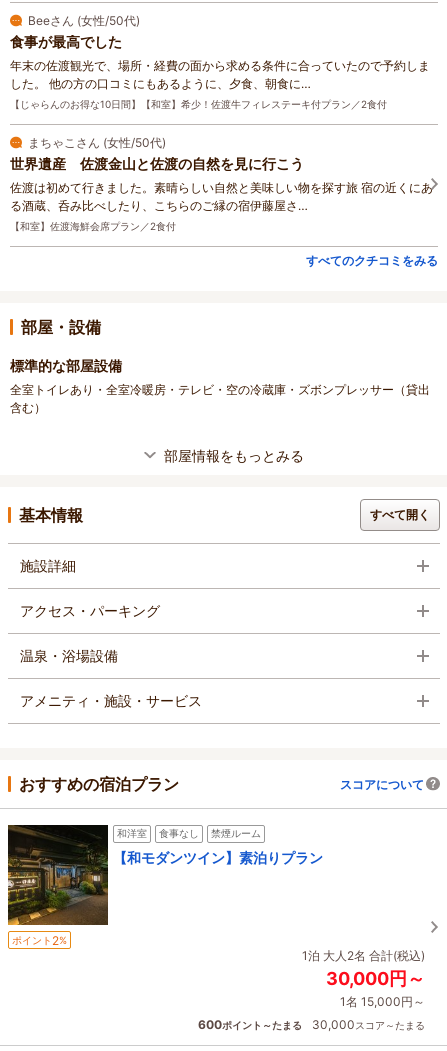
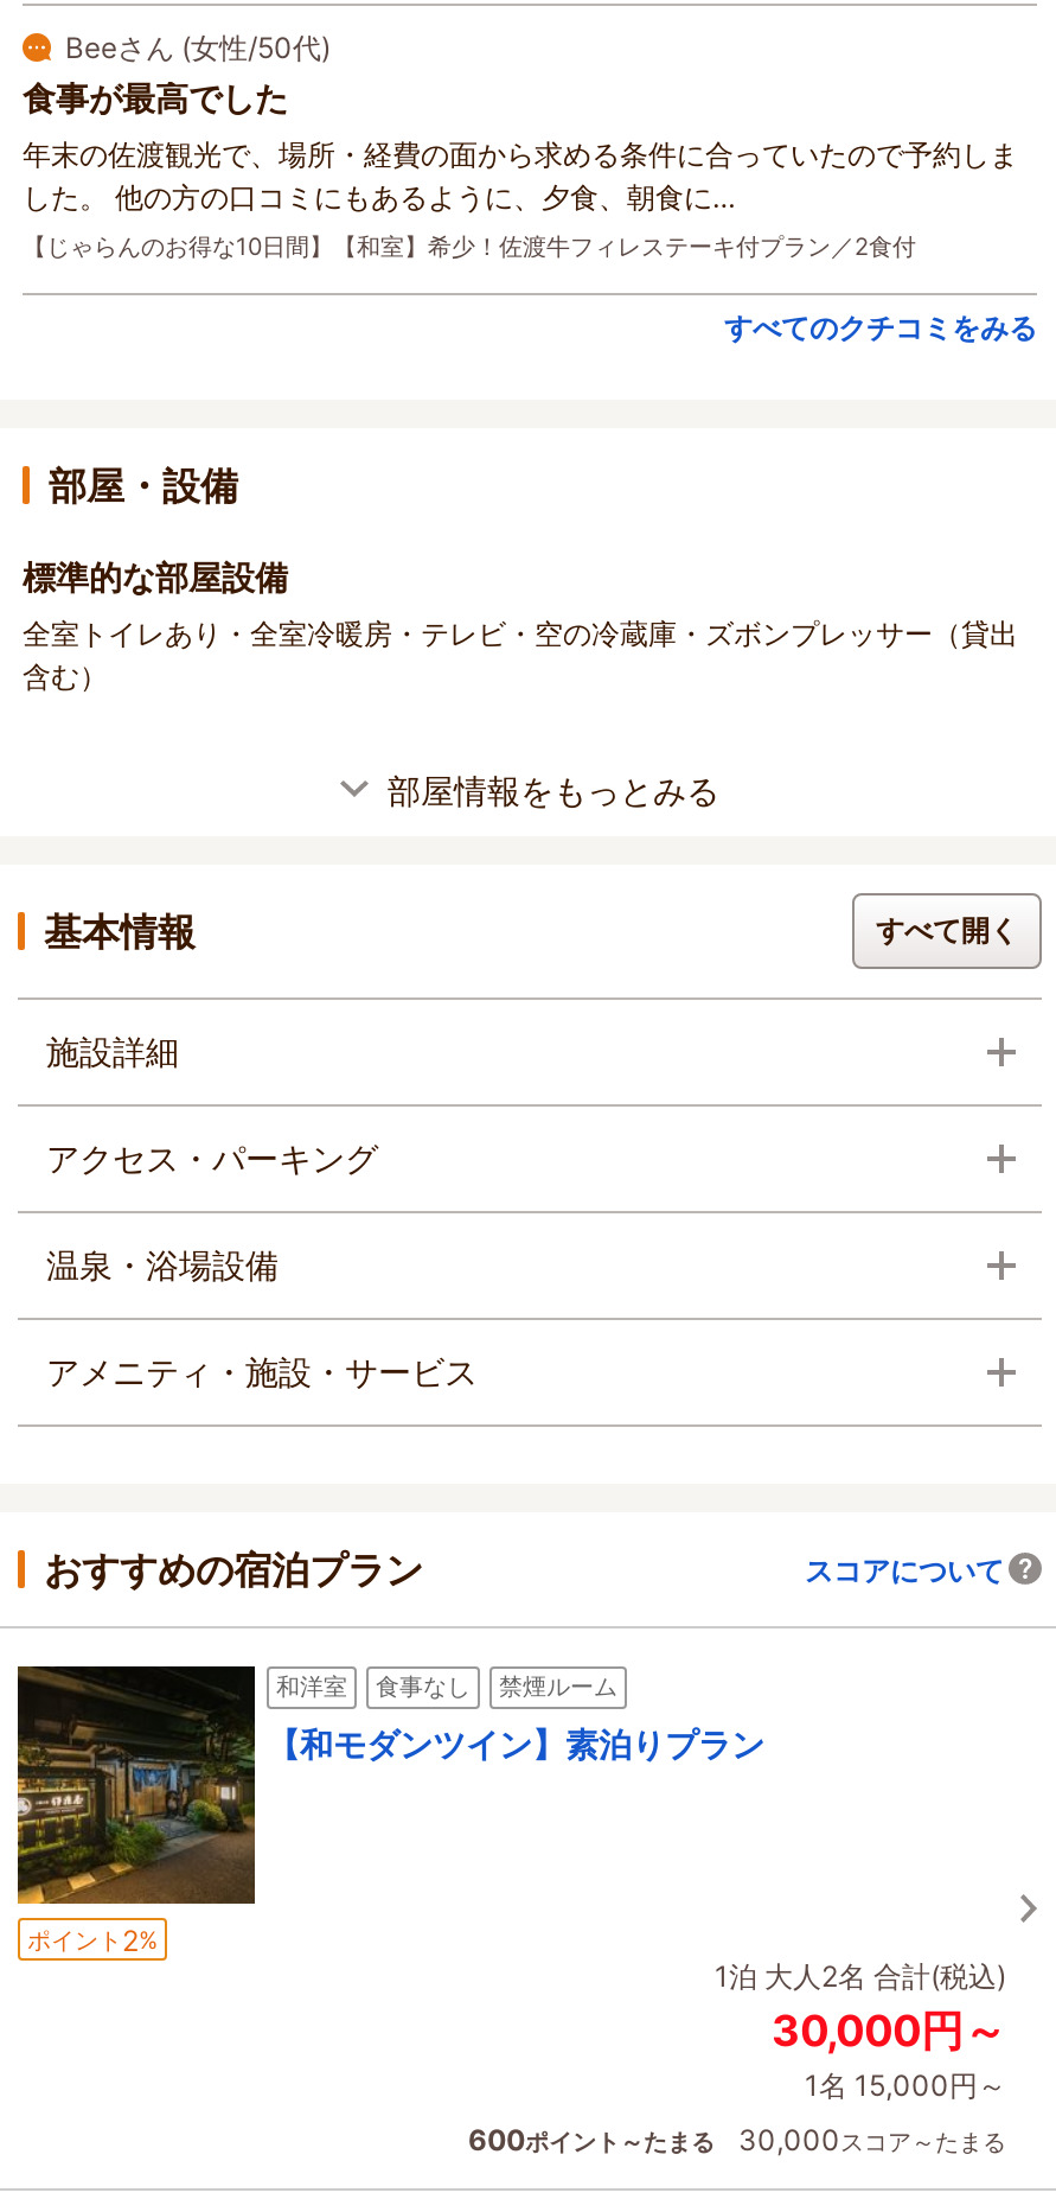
[10,135,433,232] まちゃこさん (女性/50代) | 世界遺産 佐渡金山と佐渡の自然を見に行こう | 佐渡は初めて行きました。素晴らしい自然と美味しい物を探す旅 宿の近くにあ | る酒蔵、呑み比べしたり、こちらのご縁の宿伊藤屋さ… | 【和室】佐渡海鮮会席プラン／2食付 -> none

